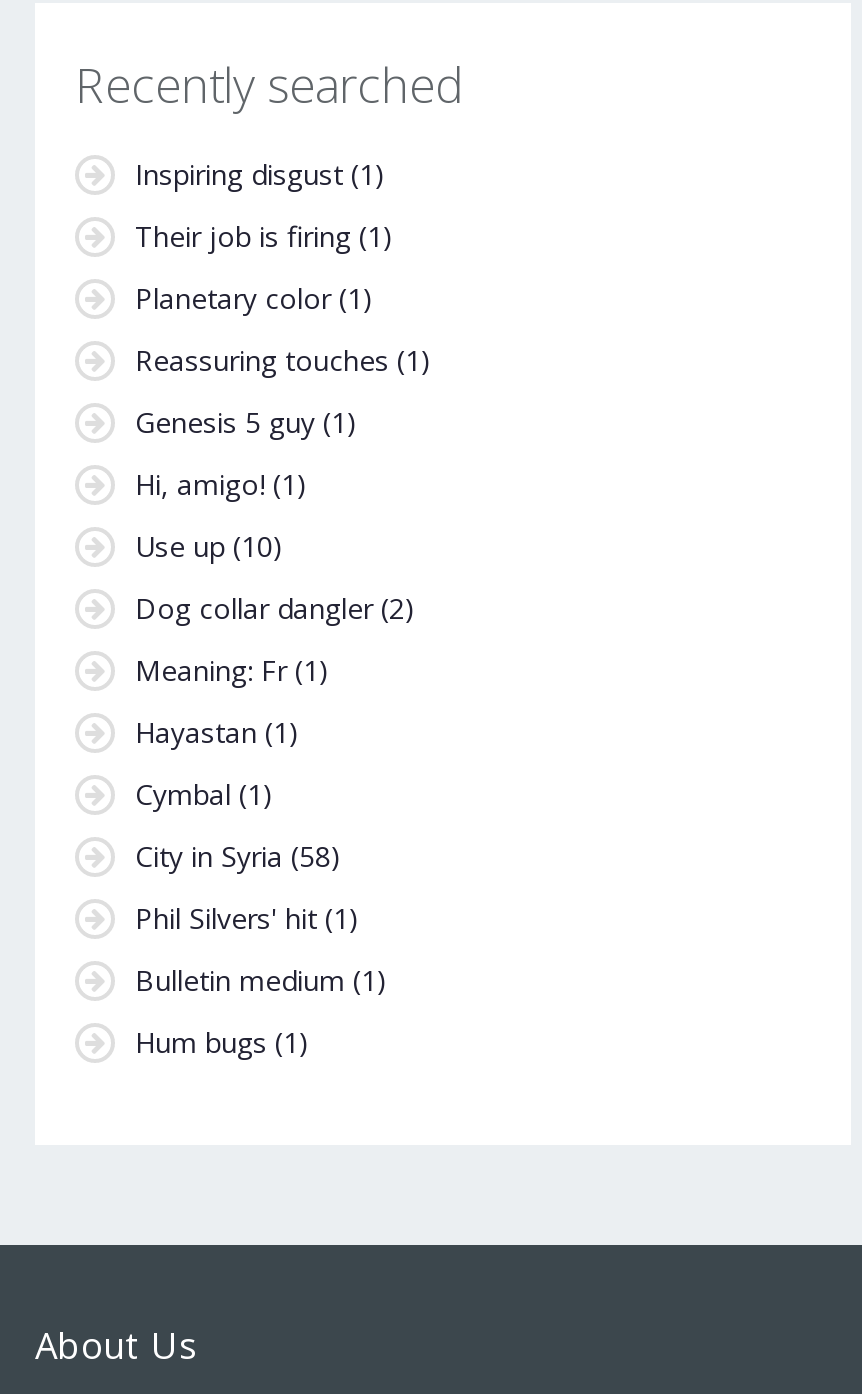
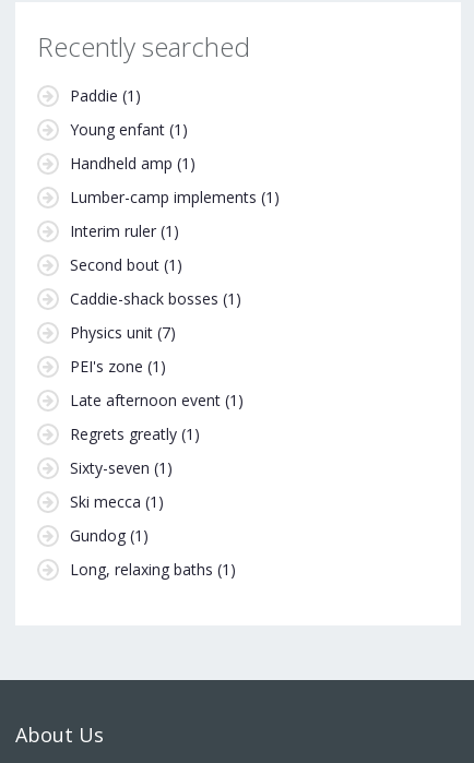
[135,155,385,193] Inspiring disgust (1) -> [70,85,141,106] Paddie (1)
[135,217,393,255] Their job is firing (1) -> [70,119,188,140] Young enfant (1)
[135,279,373,317] Planetary color (1) -> [70,153,195,174] Handheld amp (1)
[135,341,431,379] Reassuring touches (1) -> [70,187,280,207] Lumber-camp implements (1)
[135,403,357,441] Genesis 5 guy (1) -> [70,220,179,241] Interim ruler (1)
[135,465,307,503] Hi, amigo! (1) -> [70,254,182,275] Second bout (1)
[135,527,283,565] Use up (10) -> [70,288,241,309] Caddie-shack bosses (1)
[135,589,415,627] Dog collar dangler (2) -> [70,322,176,343] Physics unit (7)
[135,651,329,689] Meaning: Fr (1) -> [70,356,166,377] PEI's zone (1)
[135,713,299,751] Hayastan (1) -> [70,390,244,410] Late afternoon event (1)
[135,775,273,813] Cymbal (1) -> [70,424,200,444] Regrets greatly (1)
[135,837,341,875] City in Syria (58) -> [70,457,173,478] Sixty-seven (1)
[135,899,359,937] Phil Silvers' hit (1) -> [70,491,164,512] Ski mecca (1)
[135,961,387,999] Bulletin medium (1) -> [70,525,149,546] Gundog (1)
[135,1023,309,1061] Hum bugs (1) -> [70,559,236,580] Long, relaxing baths (1)

